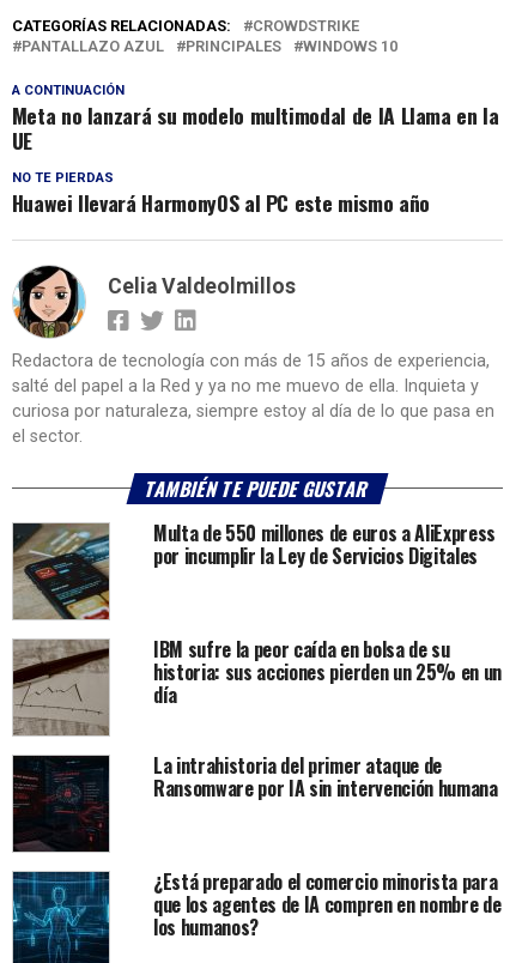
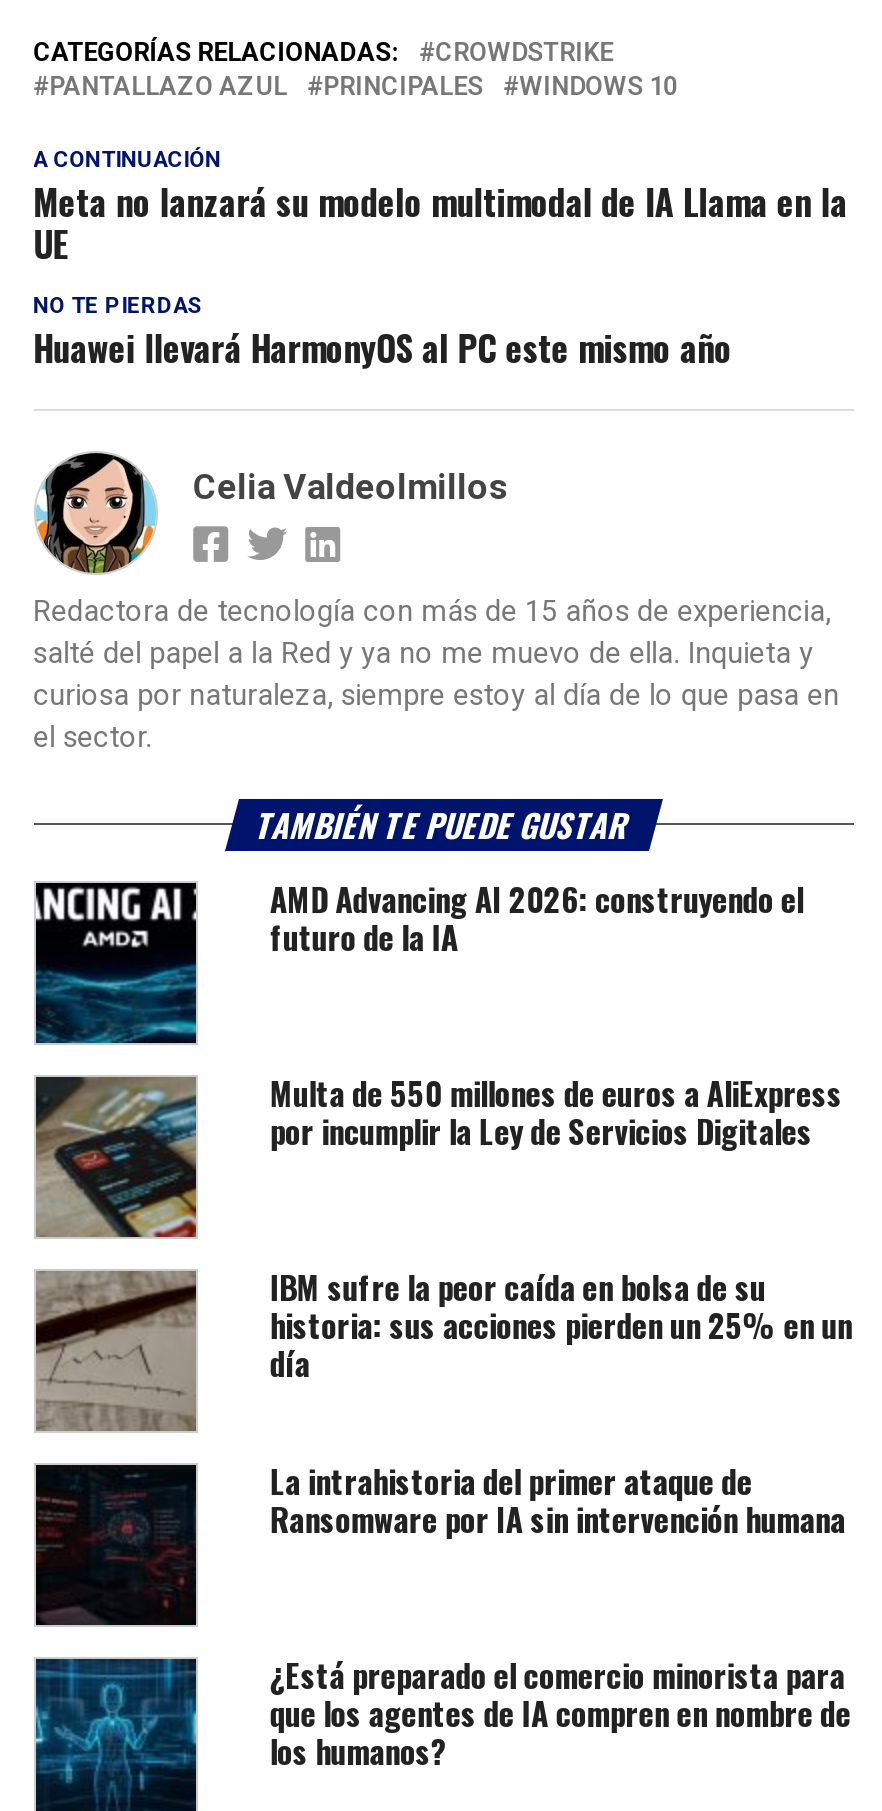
none -> [34,875,803,1045] [image] | AMD Advancing AI 2026: construyendo el | futuro de la IA

